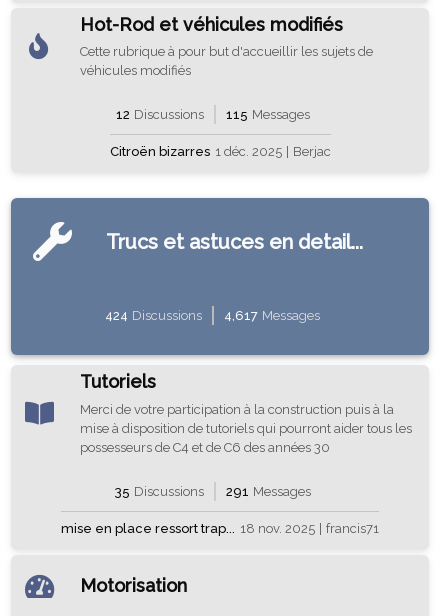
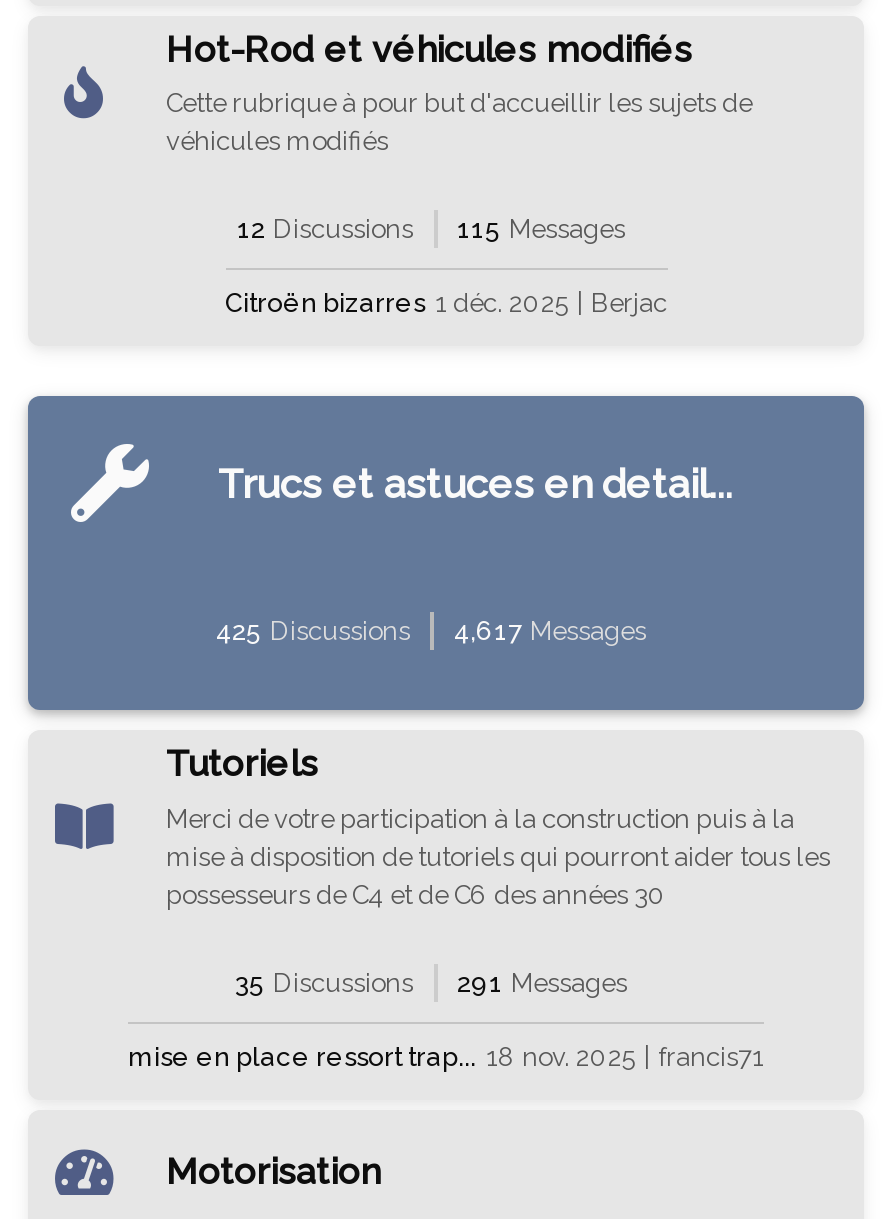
[105,308,320,323] 424 Discussions 4,617 Messages -> [216,616,646,646] 425 Discussions 4,617 Messages

